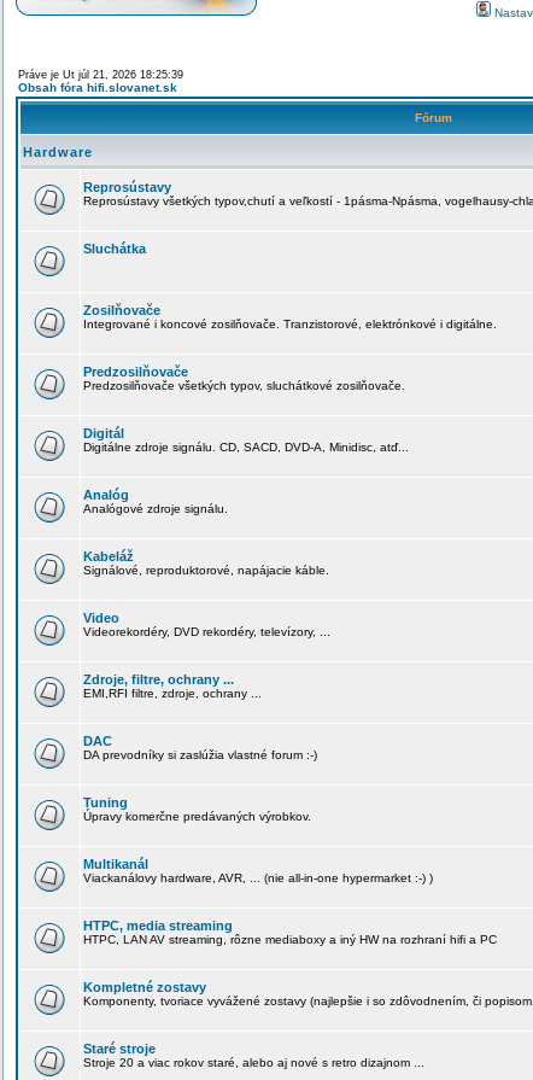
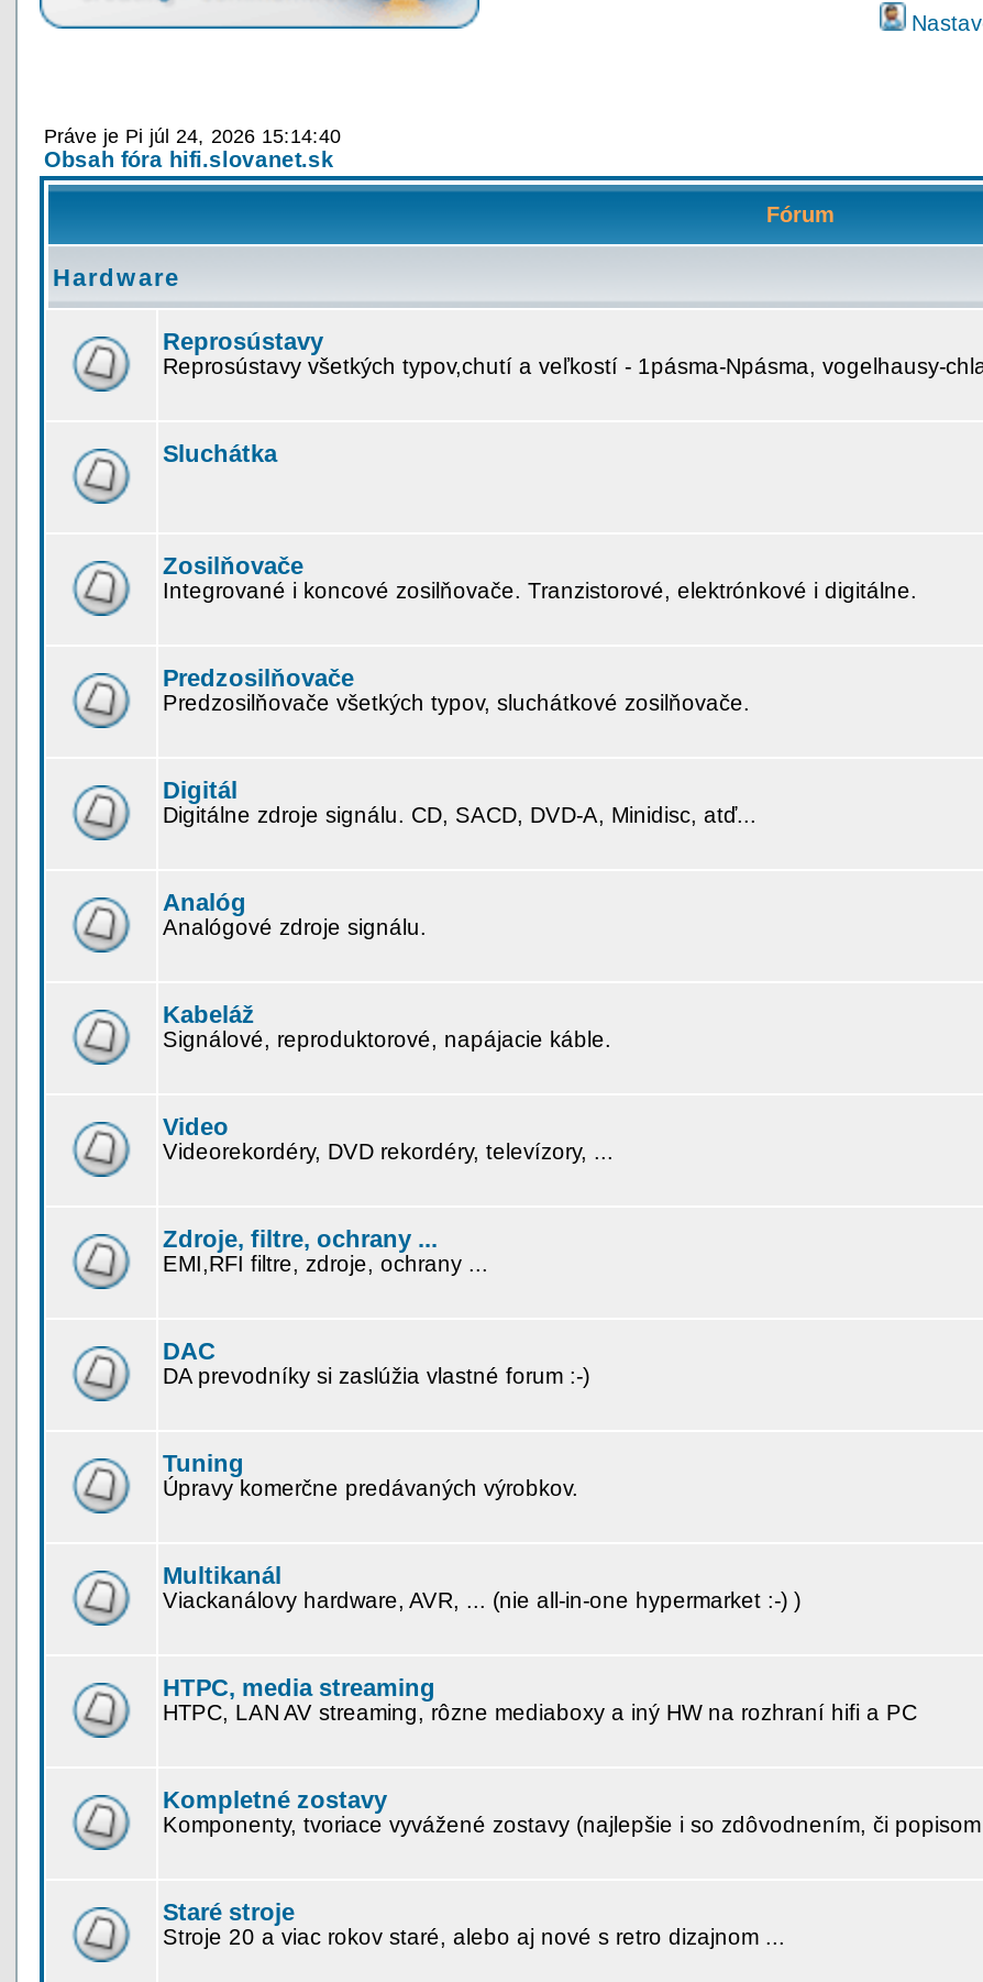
[18,69,183,81] Práve je Ut júl 21, 2026 18:25:39 -> [44,125,341,147] Práve je Pi júl 24, 2026 15:14:40

